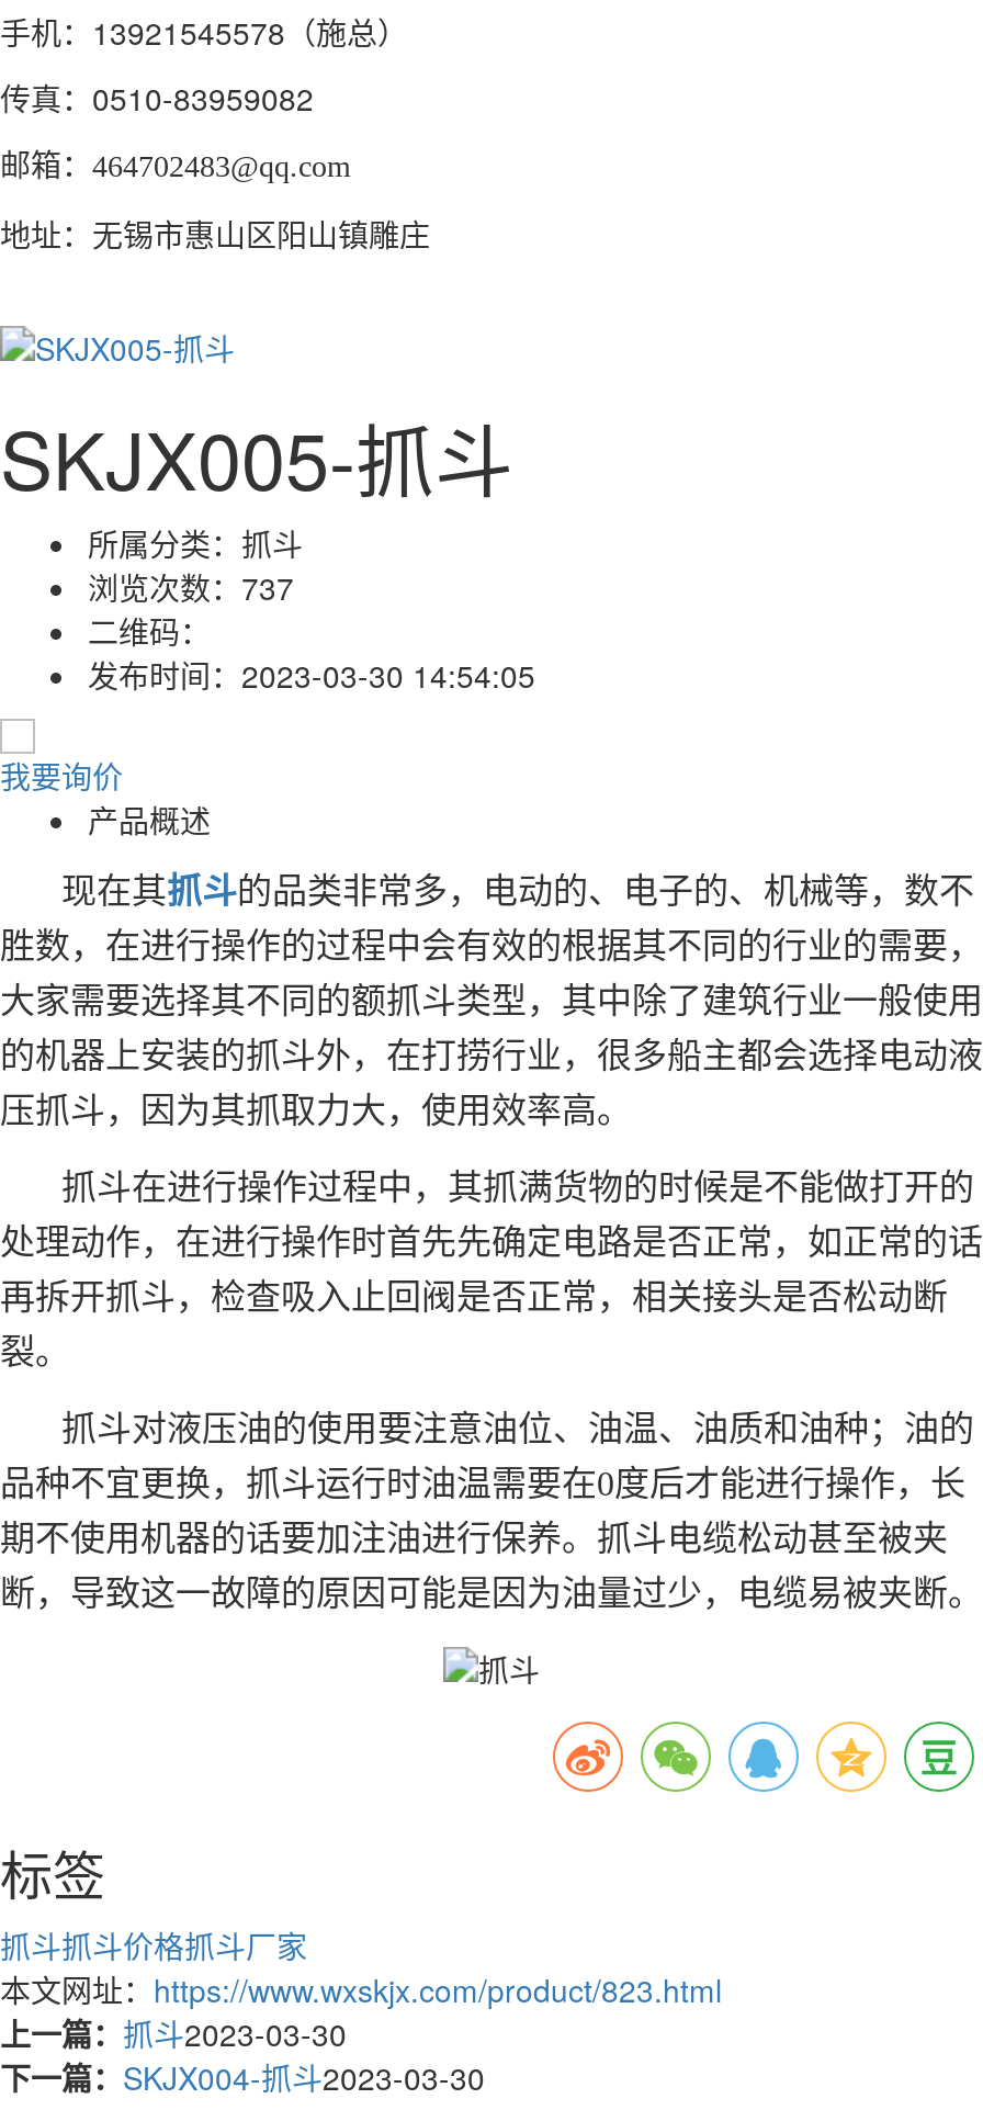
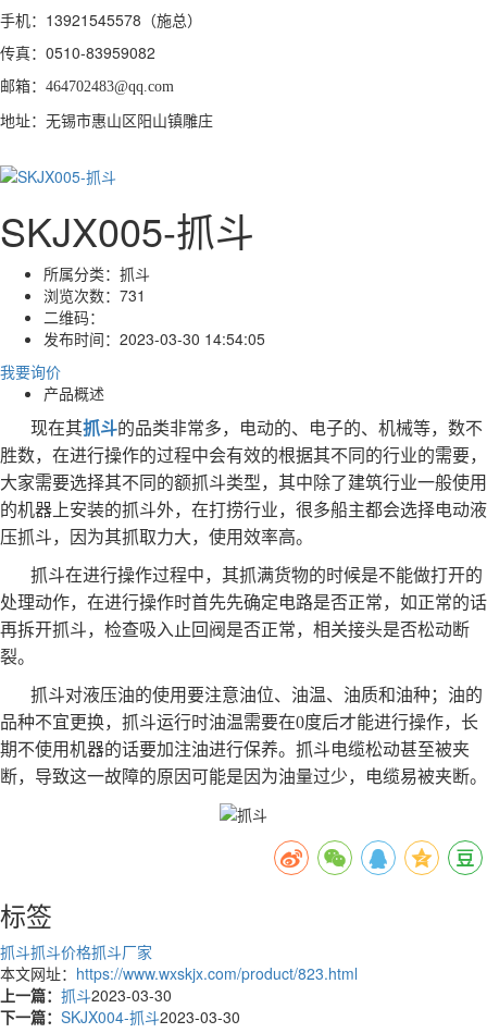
[88,565,294,609] 浏览次数：737 -> [43,284,146,306] 浏览次数：731

